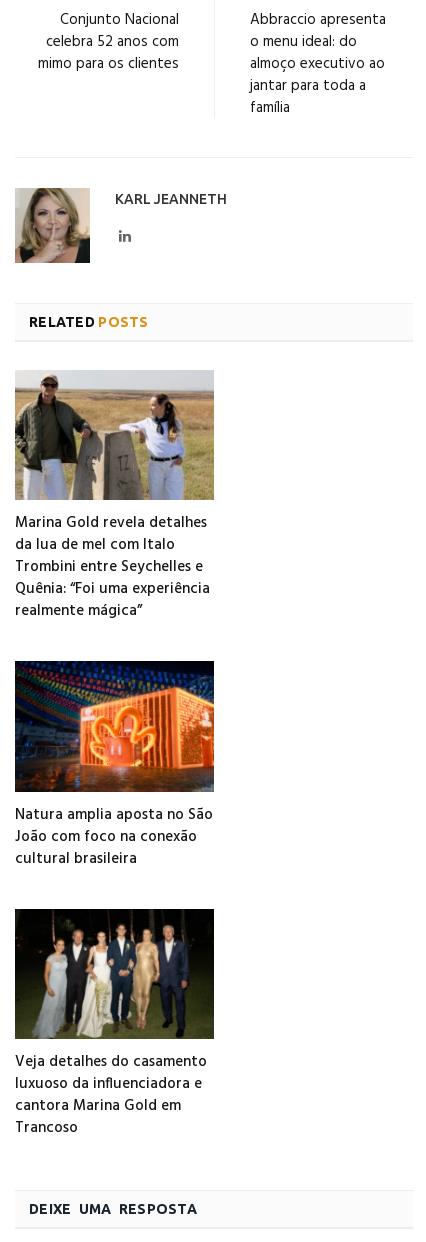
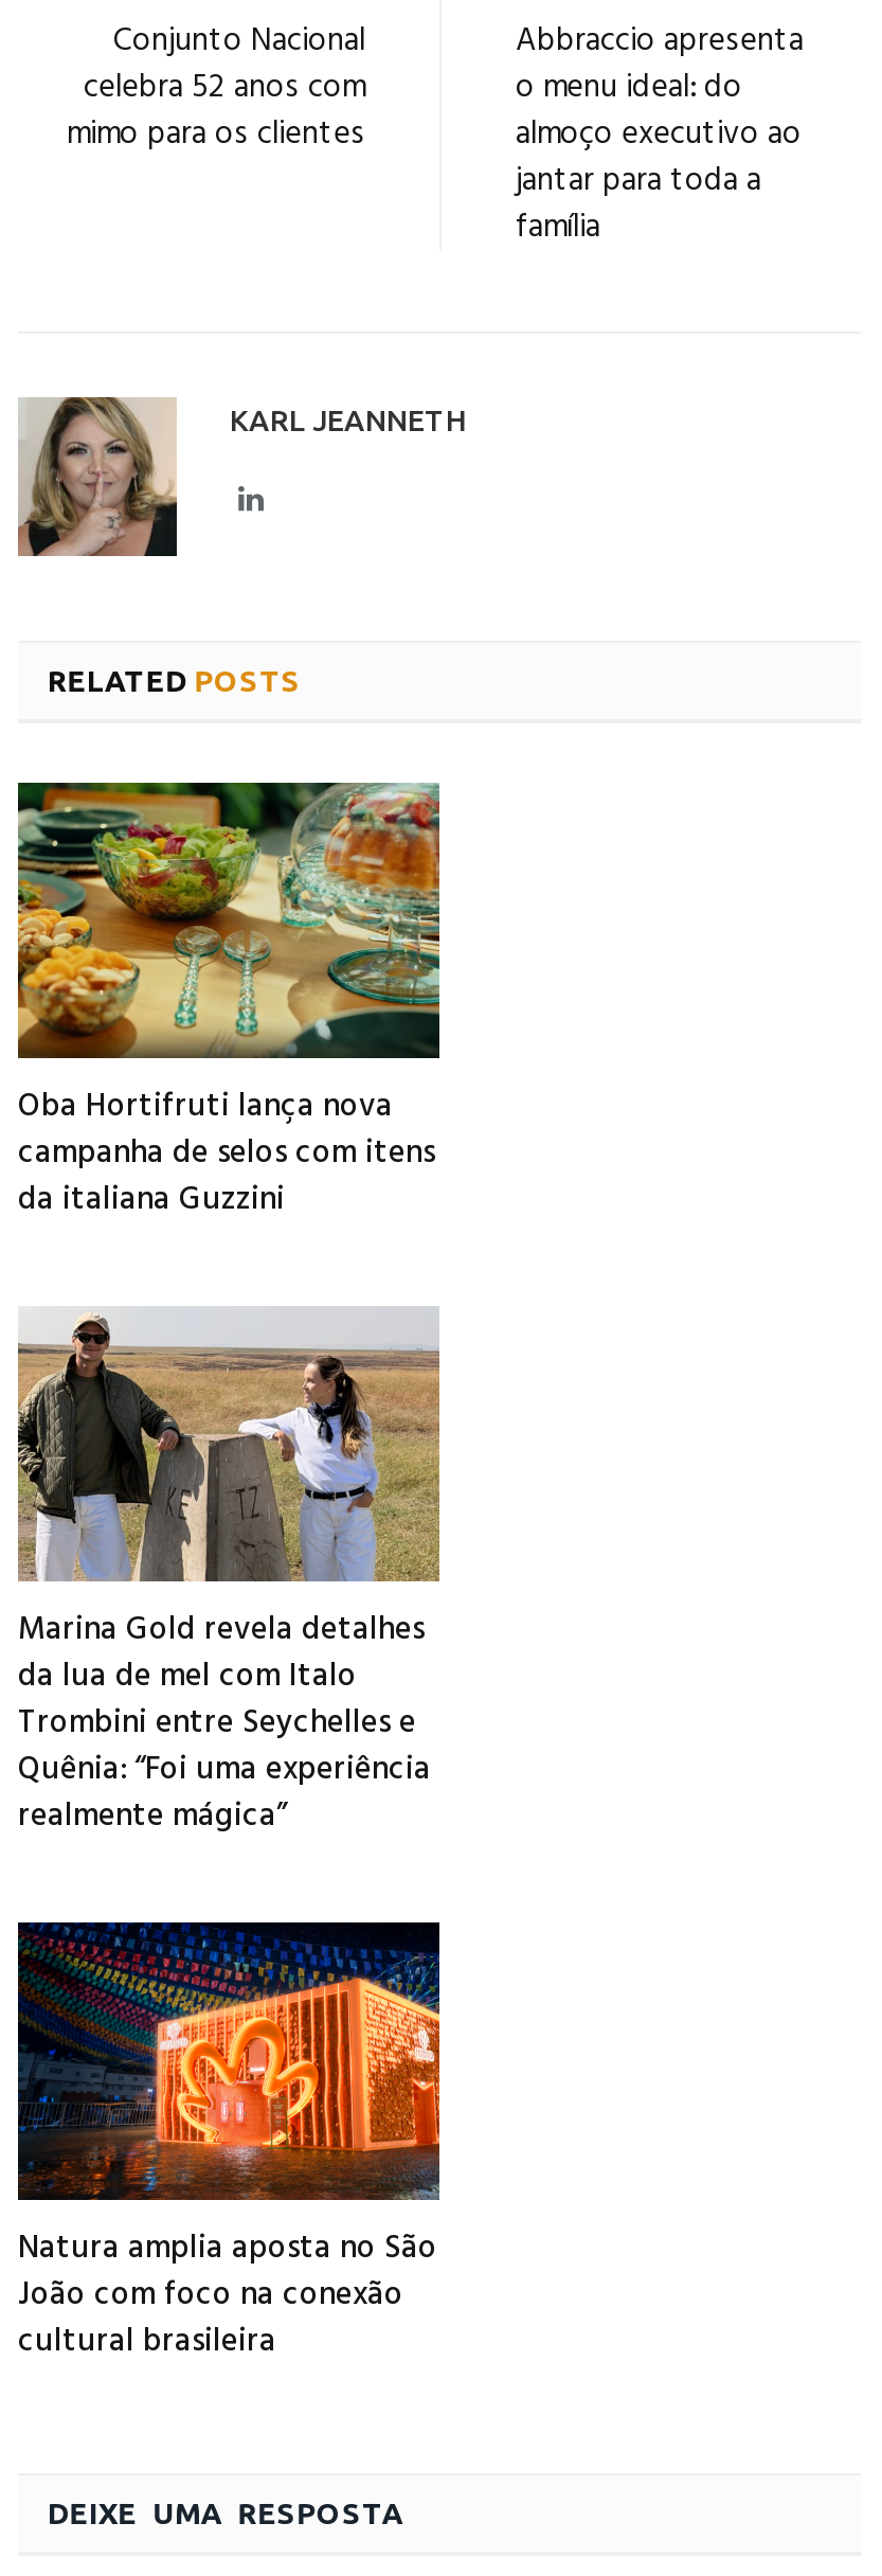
none -> [16,781,442,1226] [image] | Oba Hortifruti lança nova | campanha de selos com itens | da italiana Guzzini
moved [13,372,215,870] -> [14,1310,442,2366]: [image] | Marina Gold revela detalhes | da lua de mel com Italo | ... | João com foco na conexão | cultural brasileira
[14,908,215,1140] [image] | Veja detalhes do casamento | luxuoso da influenciadora e | cantora Marina Gold em | Trancoso -> none

